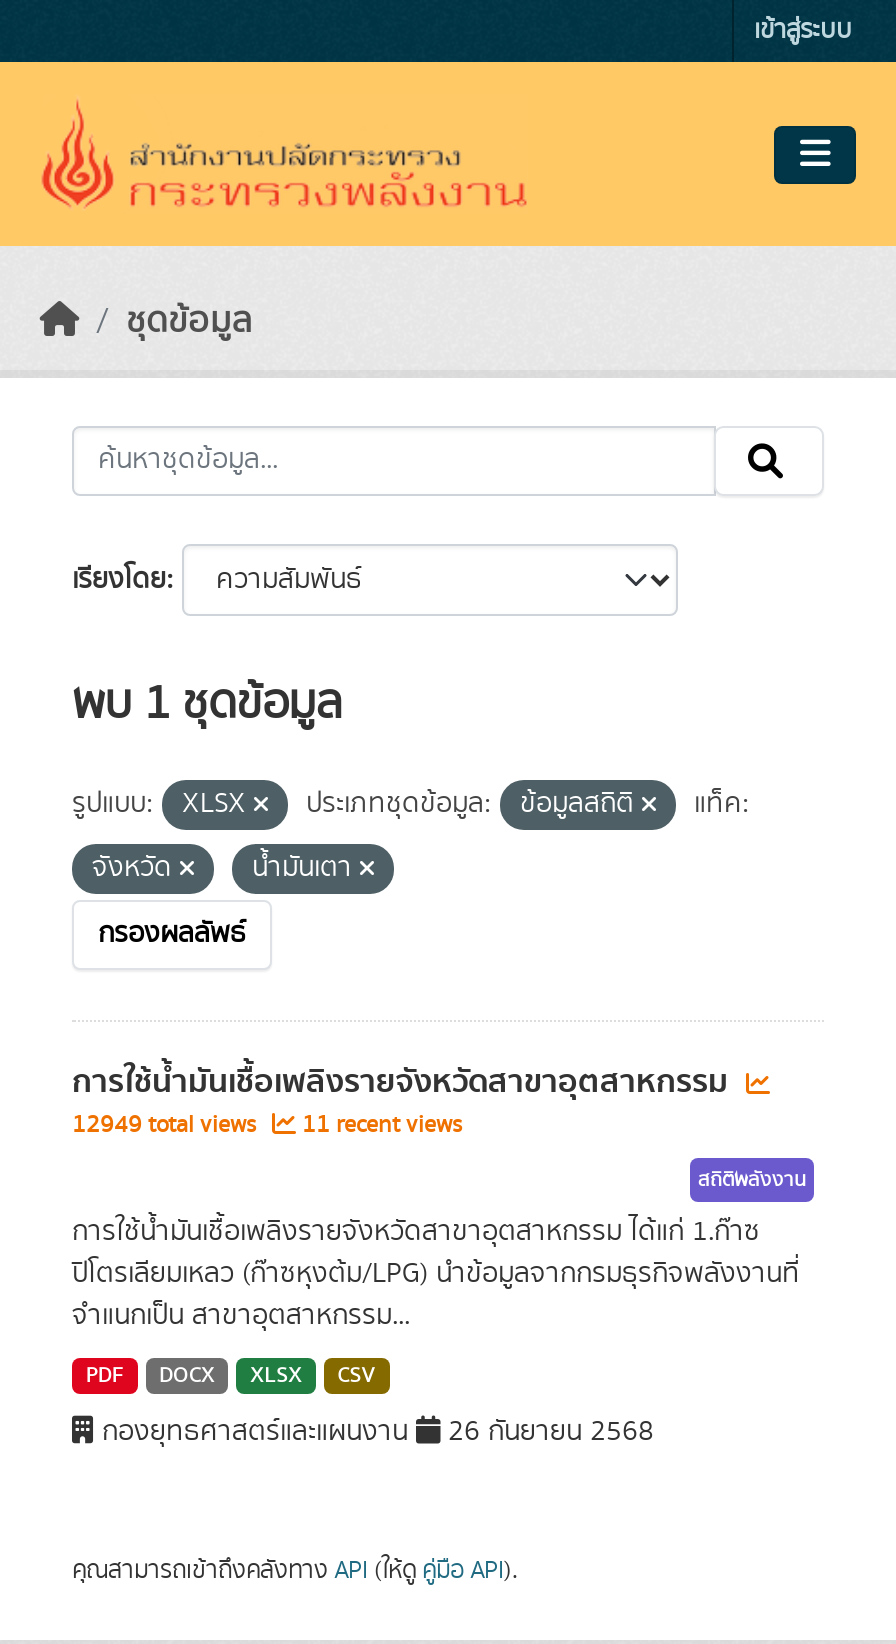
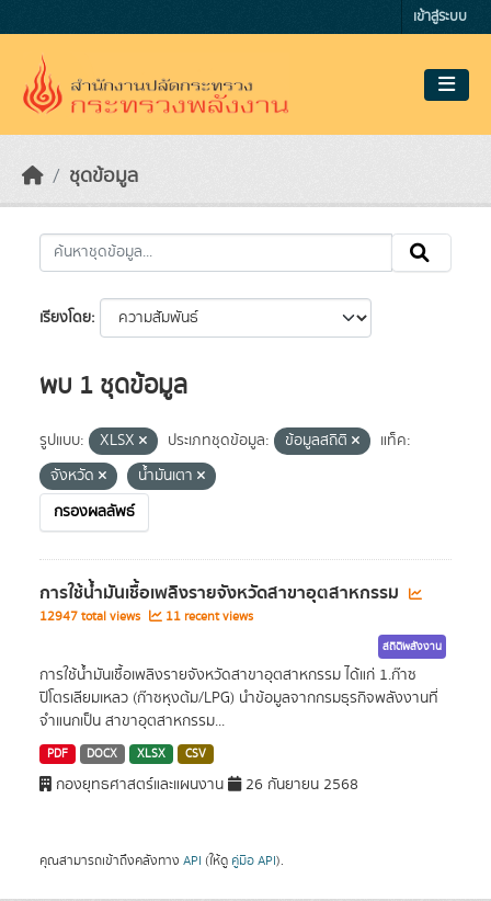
[72,1108,462,1142] 12949 total views 11 recent views -> [39,607,253,626] 12947 total views 11 recent views

